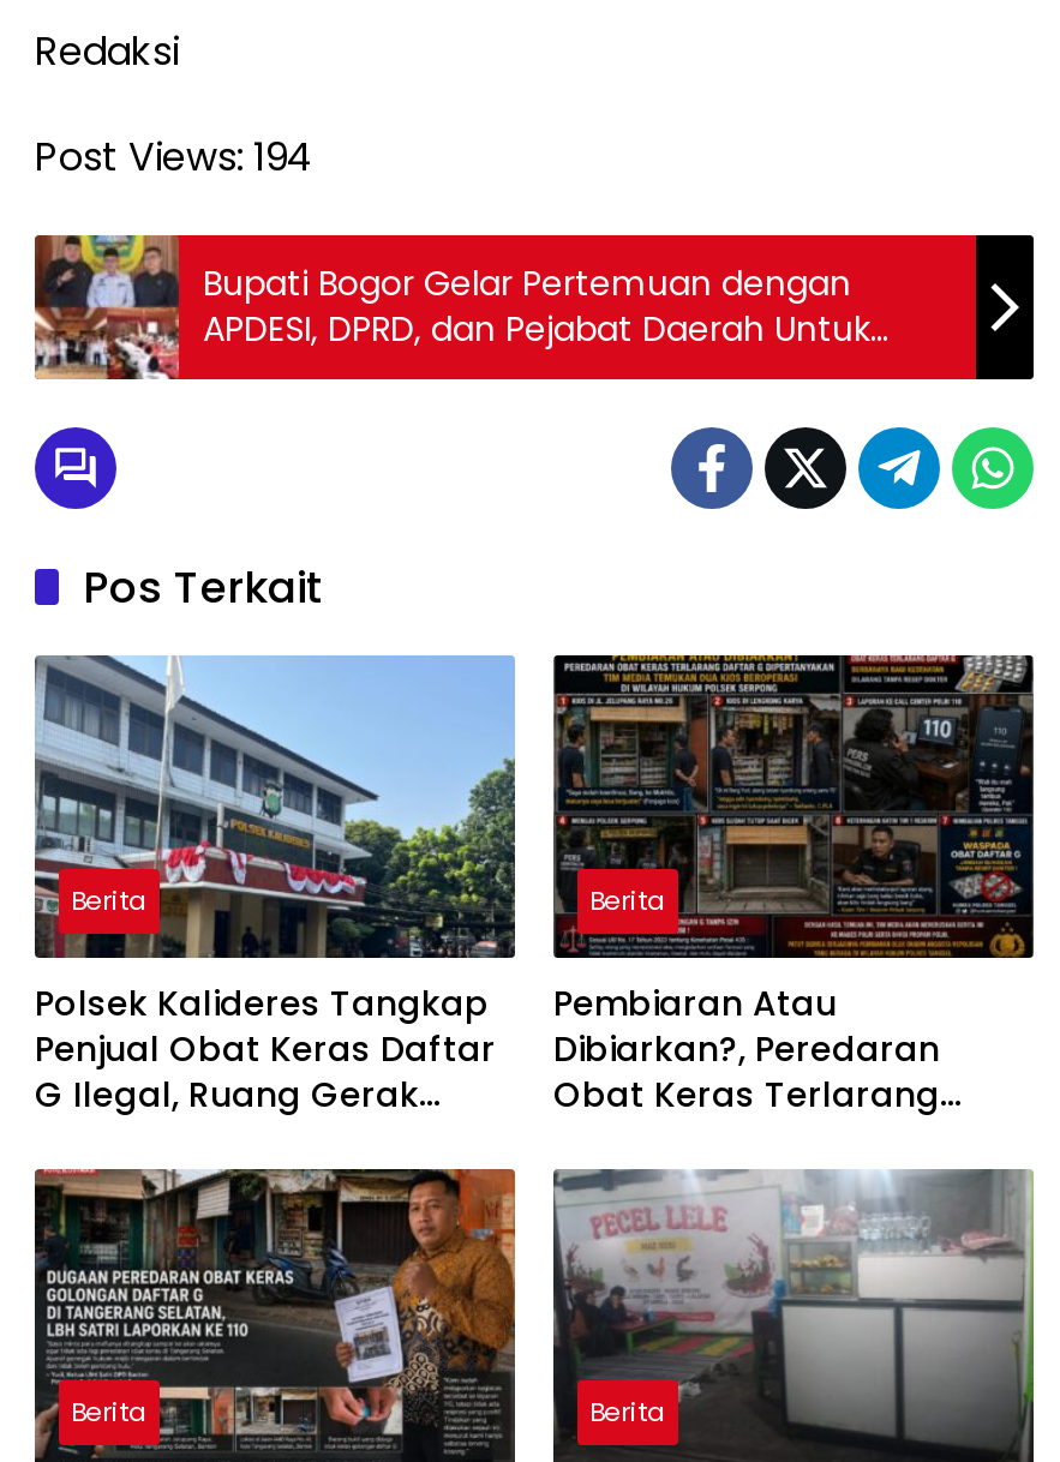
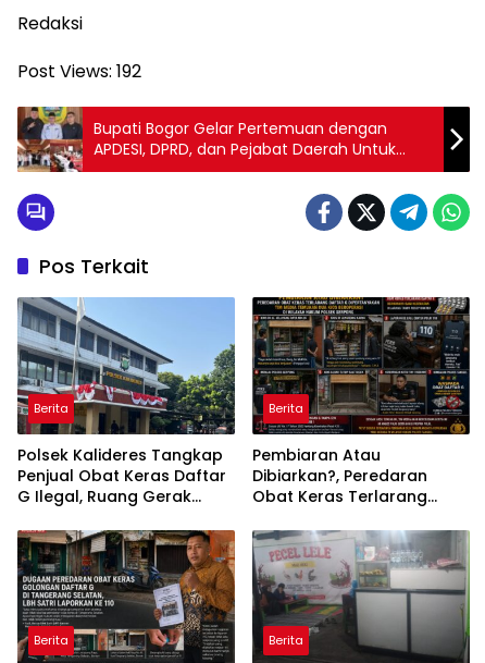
[35,130,313,185] Post Views: 194 -> [17,59,141,84] Post Views: 192

